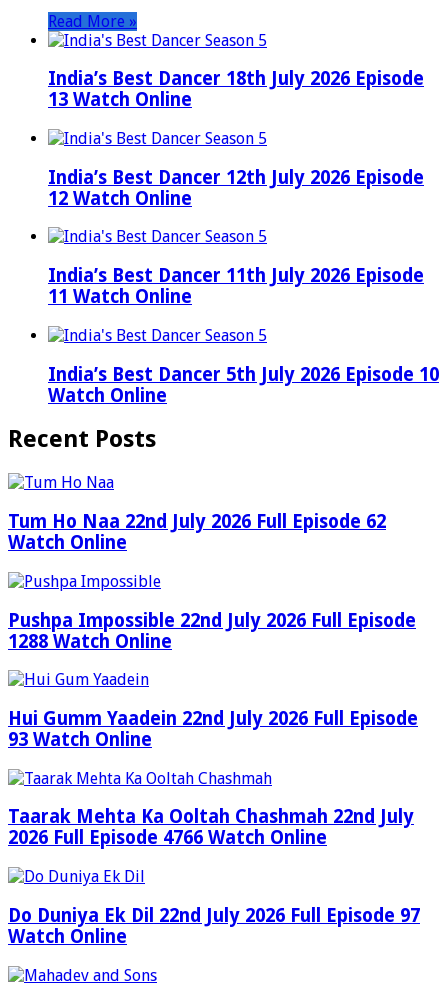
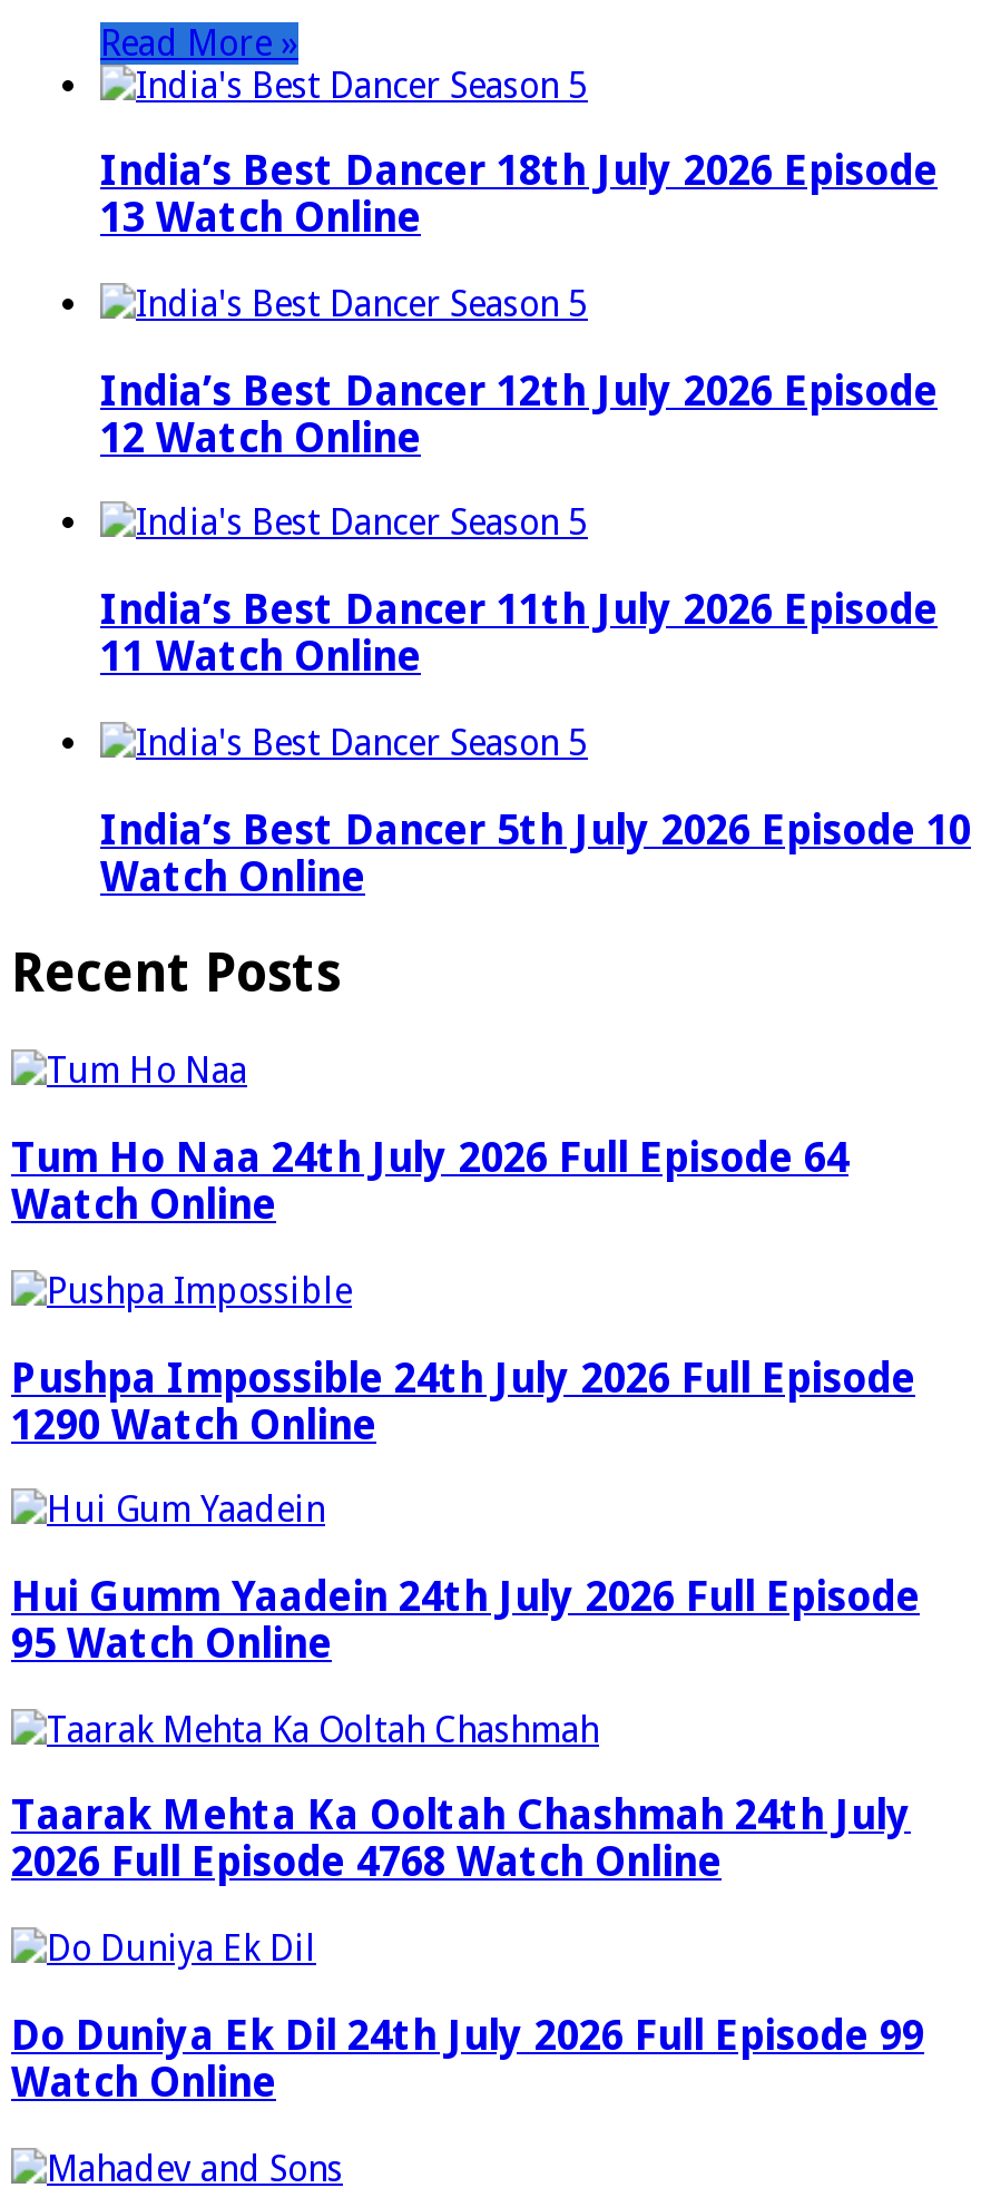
[8,511,386,532] Tum Ho Naa 22nd July 2026 Full Episode 62 -> [11,1134,848,1181] Tum Ho Naa 24th July 2026 Full Episode 64
[8,609,416,630] Pushpa Impossible 22nd July 2026 Full Episode -> [11,1354,915,1400] Pushpa Impossible 24th July 2026 Full Episode
[8,630,172,651] 1288 Watch Online -> [11,1400,376,1447] 1290 Watch Online
[8,708,418,729] Hui Gumm Yaadein 22nd July 2026 Full Episode -> [11,1573,920,1620] Hui Gumm Yaadein 24th July 2026 Full Episode
[8,729,152,750] 93 Watch Online -> [11,1620,332,1666] 95 Watch Online
[8,806,414,827] Taarak Mehta Ka Ooltah Chashmah 22nd July -> [11,1792,911,1839] Taarak Mehta Ka Ooltah Chashmah 24th July
[8,827,327,848] 2026 Full Episode 4766 Watch Online -> [11,1839,722,1886] 2026 Full Episode 4768 Watch Online
[8,905,420,926] Do Duniya Ek Dil 22nd July 2026 Full Episode 97 -> [11,2012,924,2058] Do Duniya Ek Dil 24th July 2026 Full Episode 99

